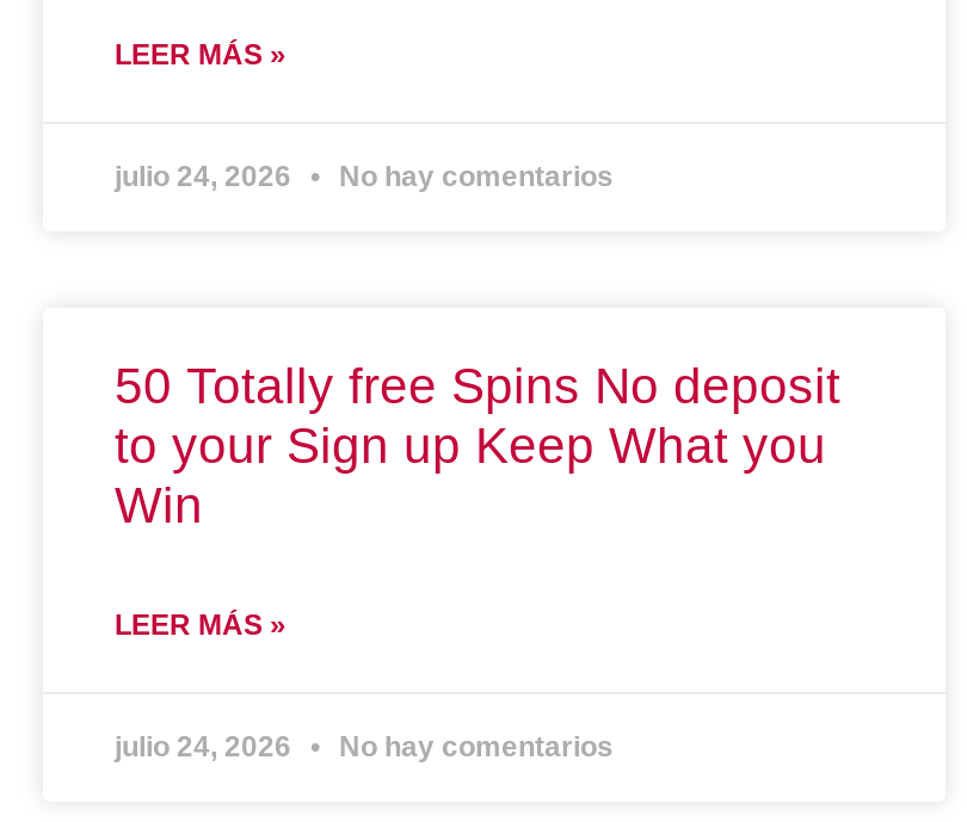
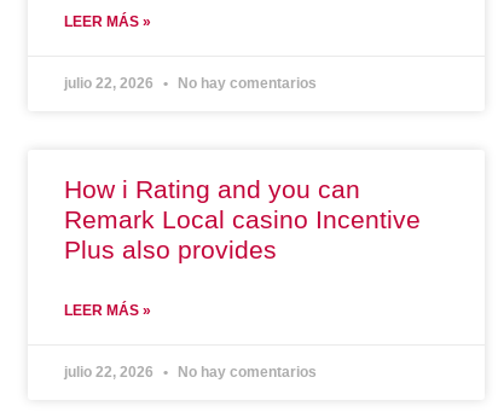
[115,160,614,193] julio 24, 2026 No hay comentarios -> [64,75,317,92] julio 22, 2026 No hay comentarios
[115,358,840,532] 50 Totally free Spins No deposit | to your Sign up Keep What you | Win -> [64,176,421,264] How i Rating and you can | Remark Local casino Incentive | Plus also provides
[115,730,614,763] julio 24, 2026 No hay comentarios -> [64,364,317,381] julio 22, 2026 No hay comentarios

